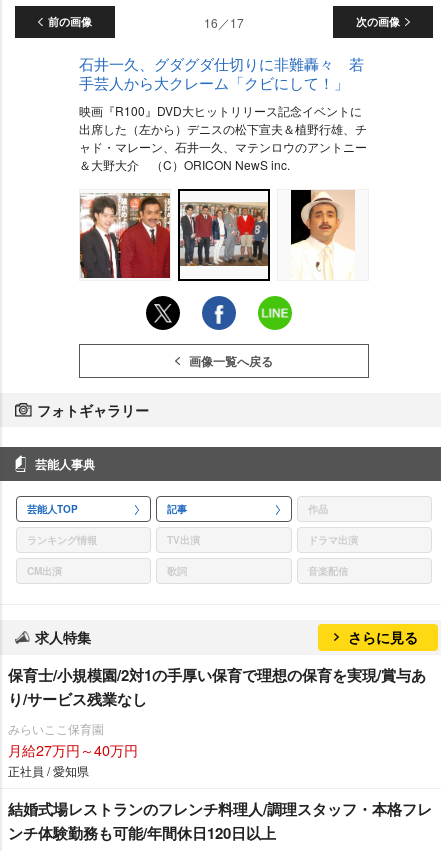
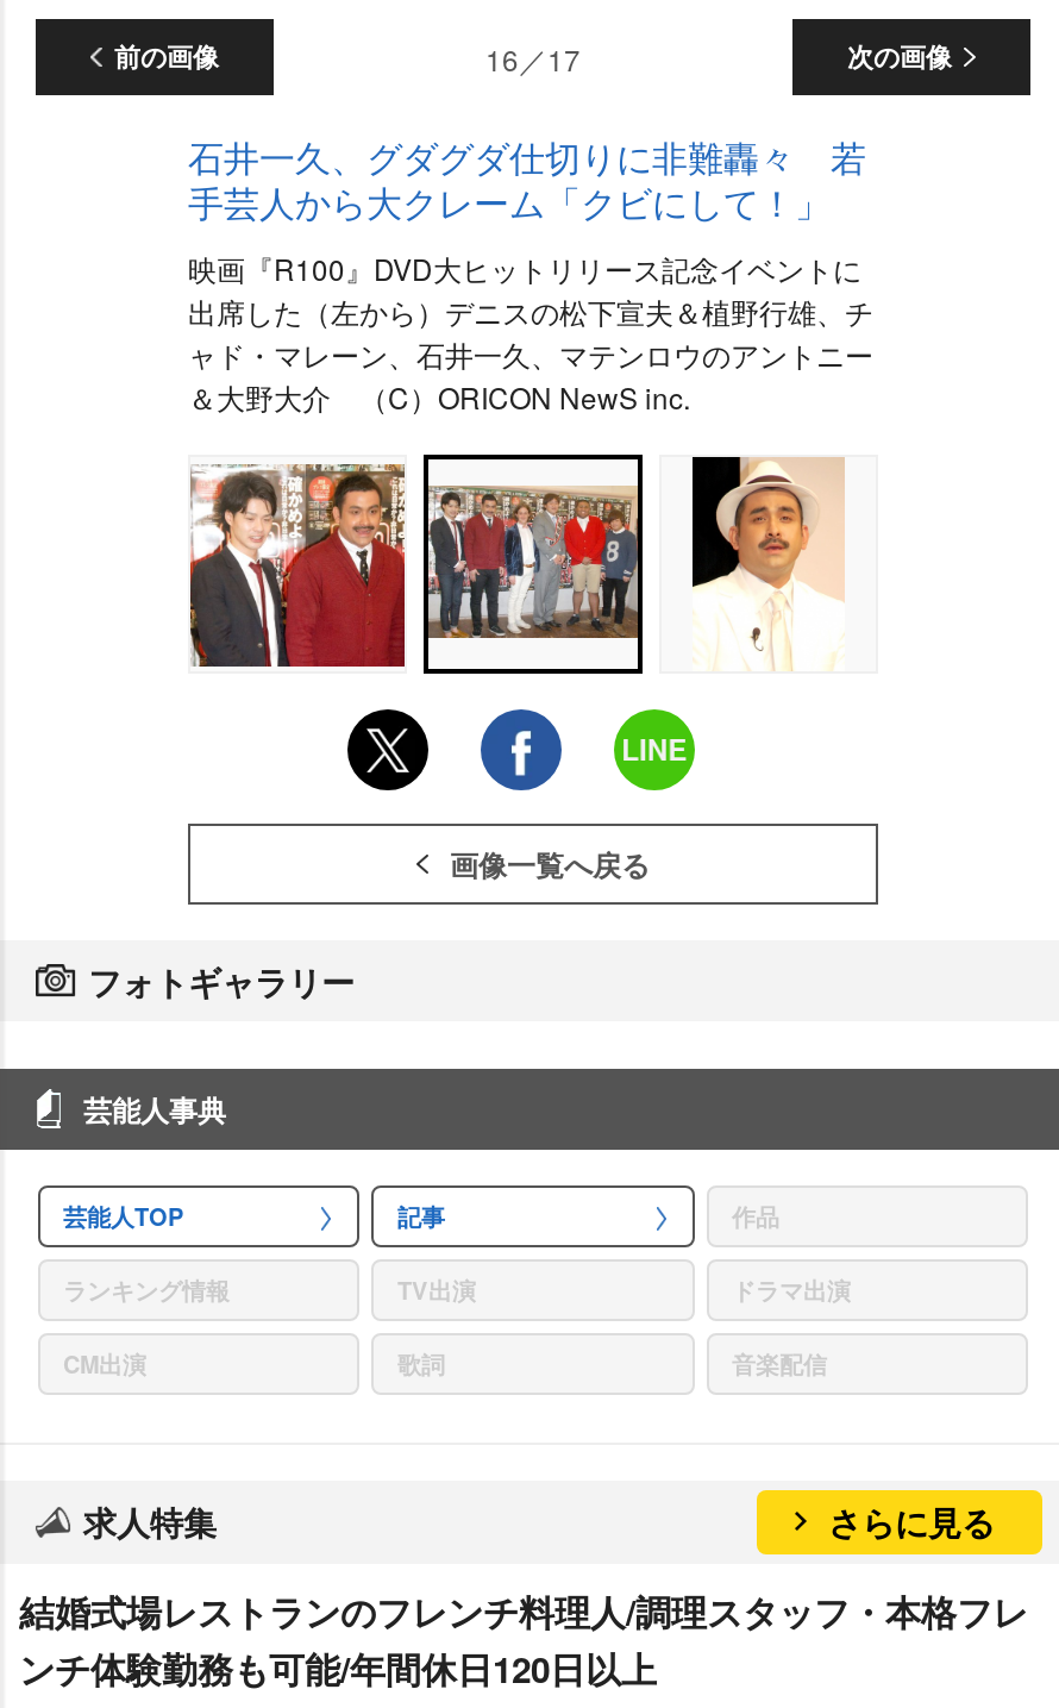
[8,664,426,779] 保育士/小規模園/2対1の手厚い保育で理想の保育を実現/賞与あ | り/サービス残業なし | みらいここ保育園 | 月給27万円～40万円 | 正社員 / 愛知県 -> none

